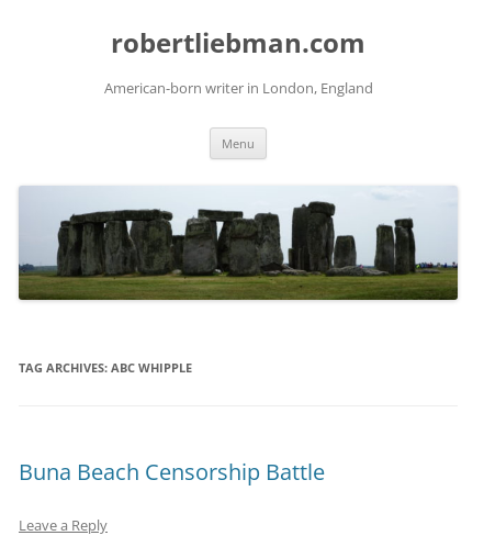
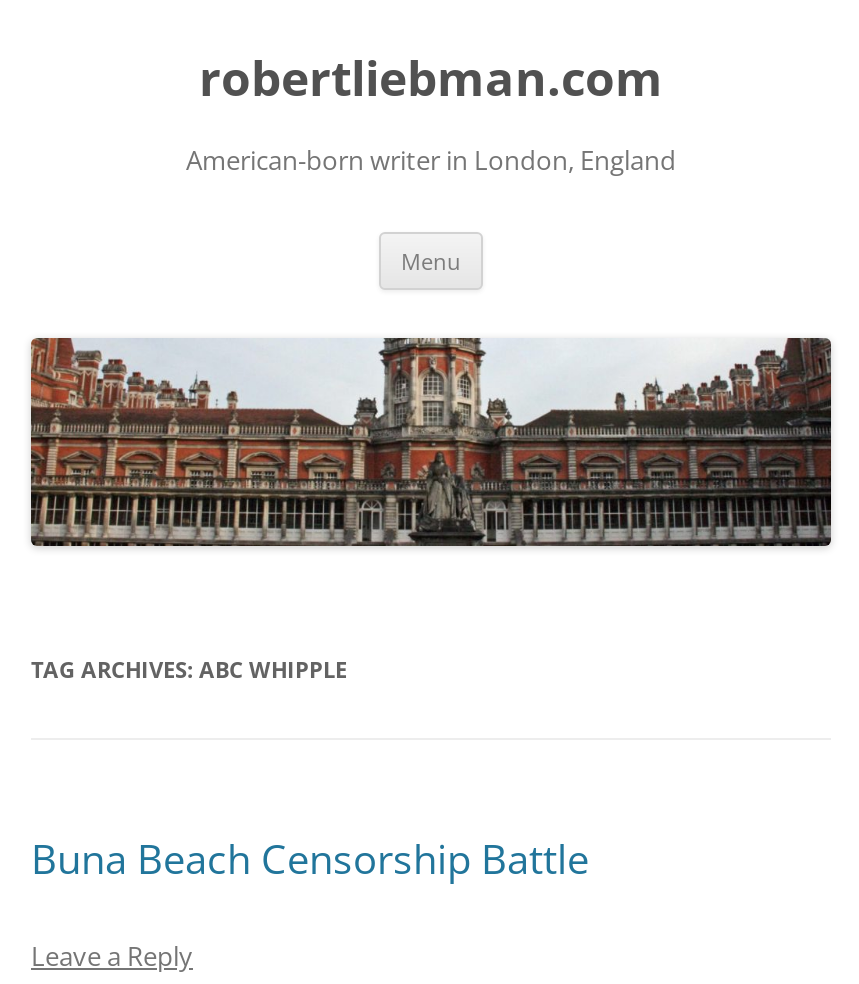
[19,187,458,300] [image] -> [29,336,833,548] [image]

